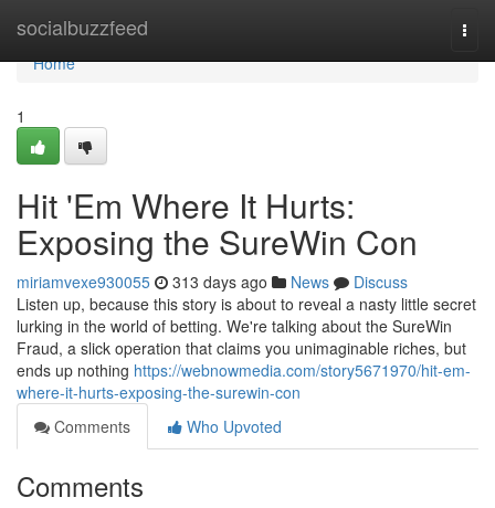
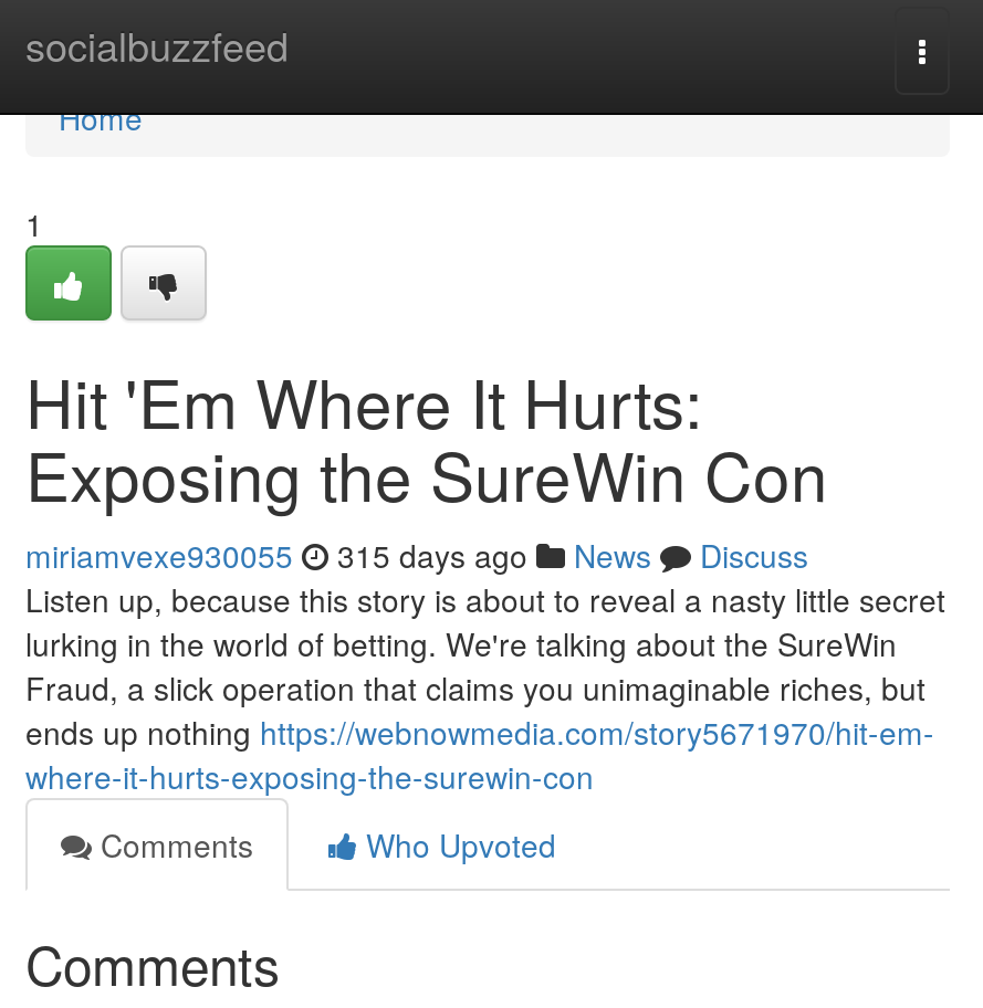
[17,271,408,293] miriamvexe930055 313 days ago News Discuss -> [25,533,808,577] miriamvexe930055 315 days ago News Discuss

